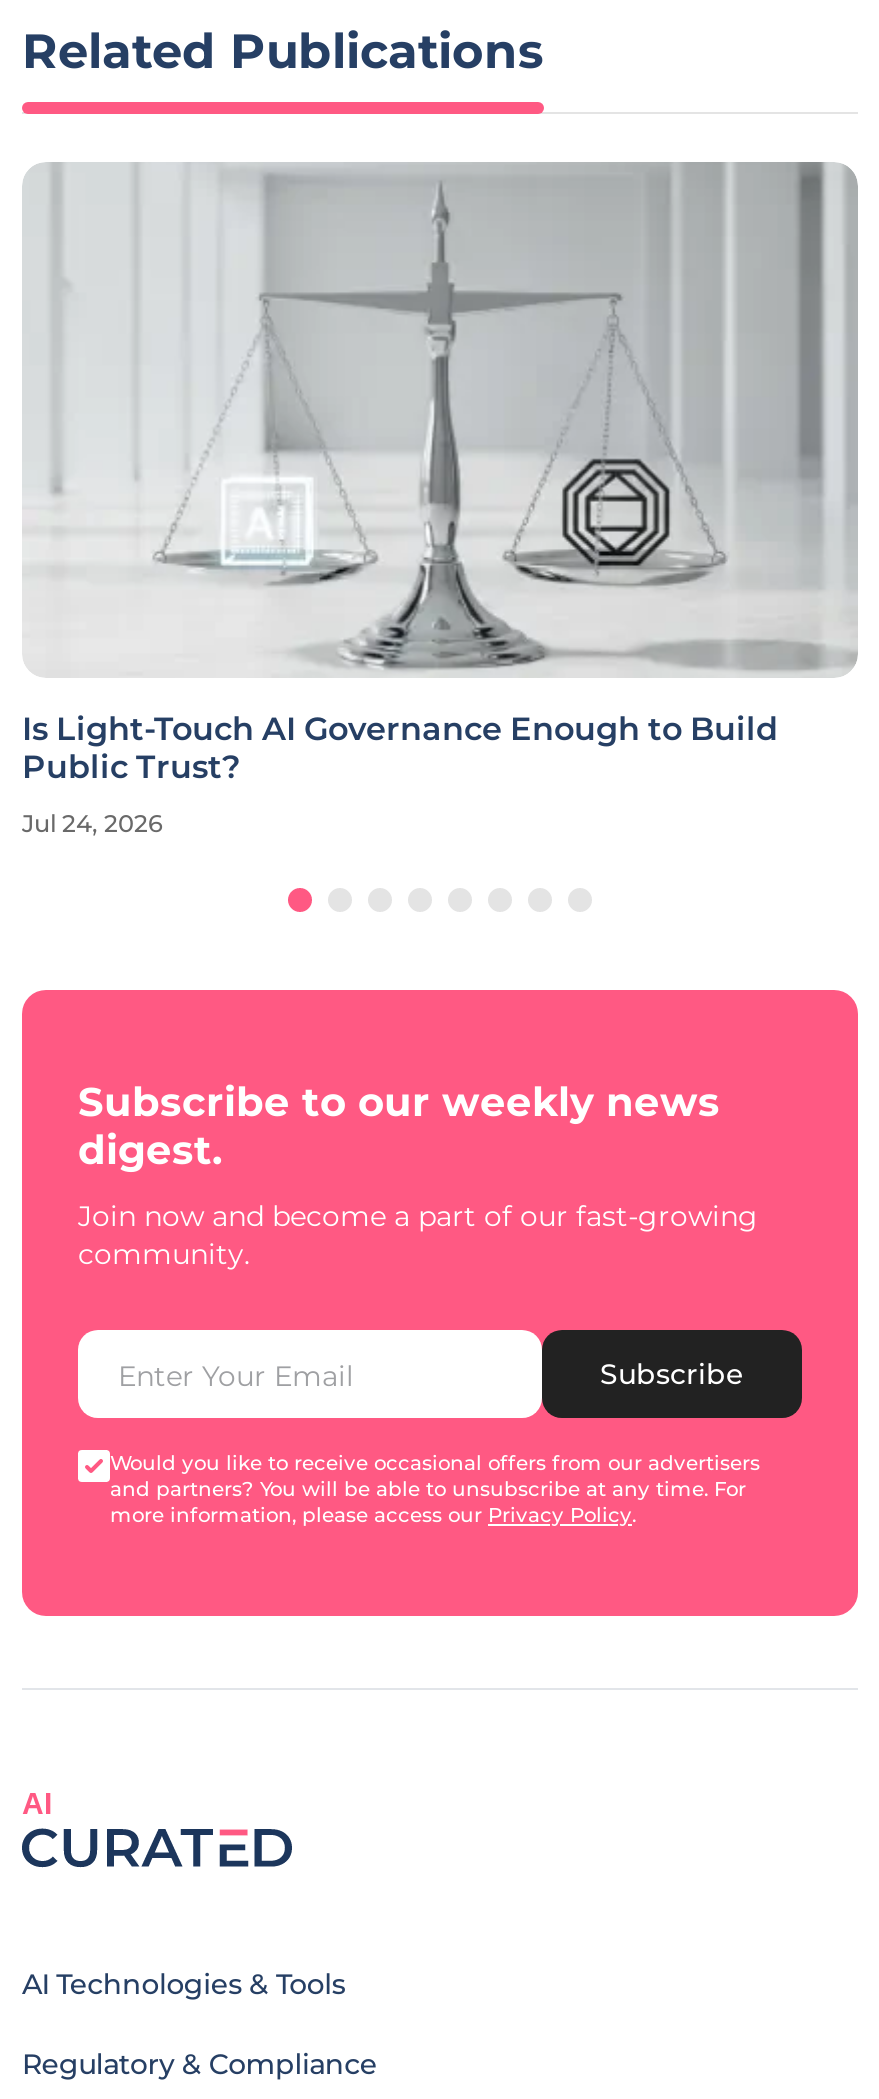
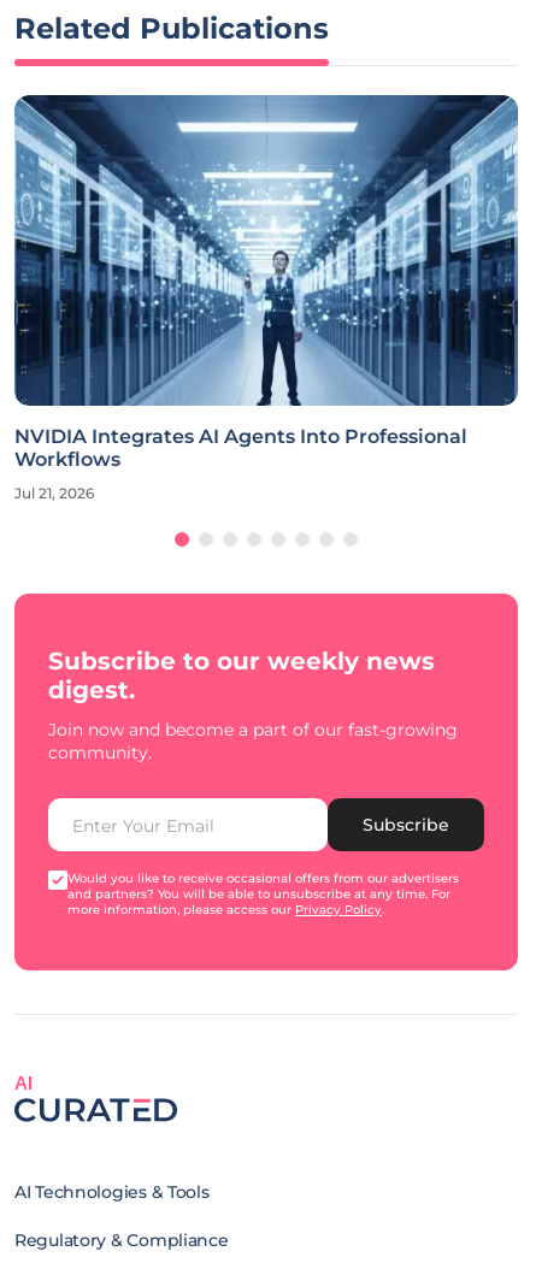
[22,162,858,787] [image] | Is Light-Touch AI Governance Enough to Build | Public Trust? -> [13,94,518,471] [image] | NVIDIA Integrates AI Agents Into Professional | Workflows
[22,809,162,839] Jul 24, 2026 -> [14,485,94,503] Jul 21, 2026

